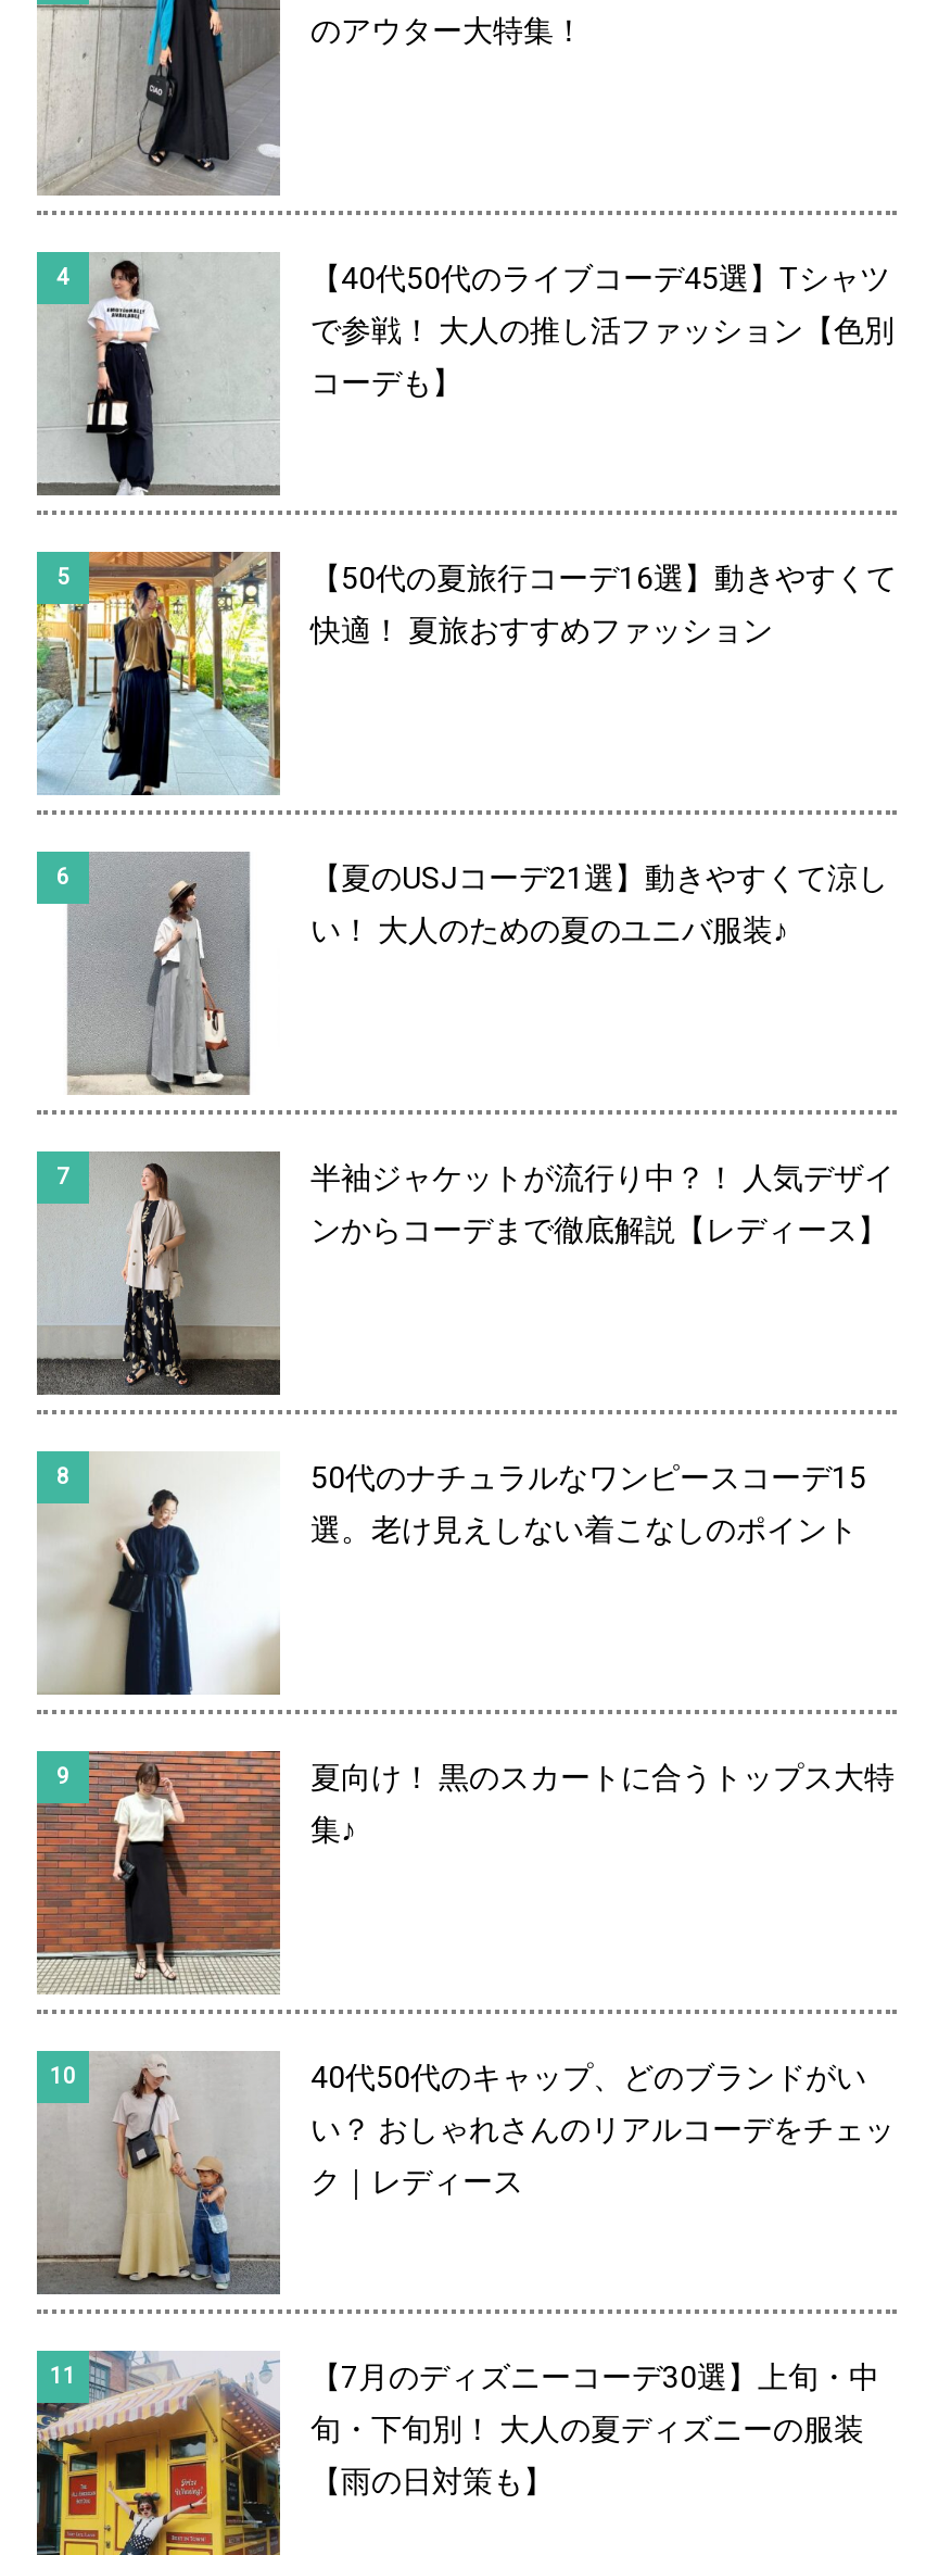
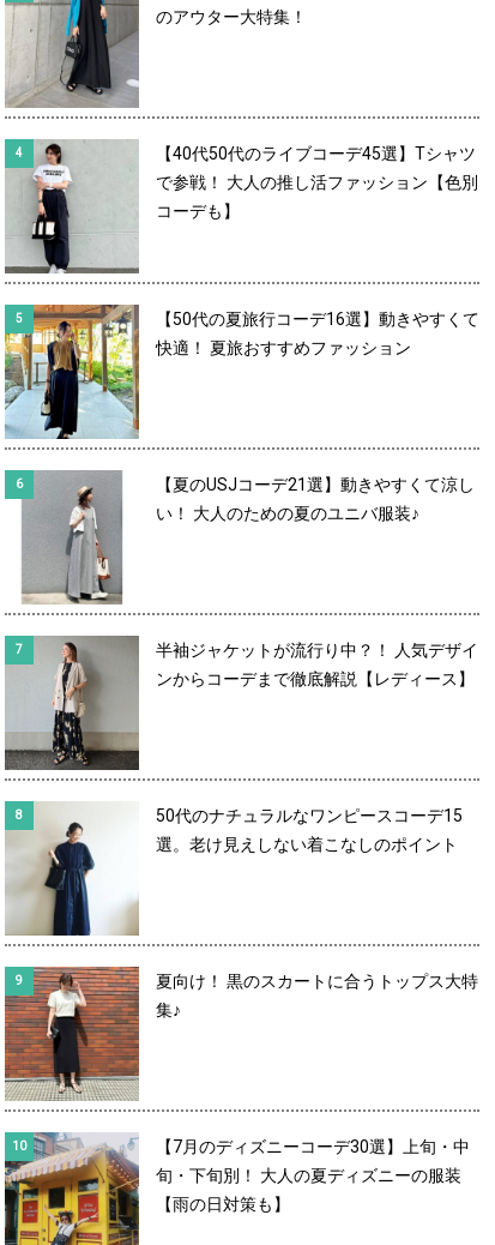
[37,2053,895,2294] [image] | 40代50代のキャップ、どのブランドがい | い？ おしゃれさんのリアルコーデをチェッ | ク｜レディース -> none

